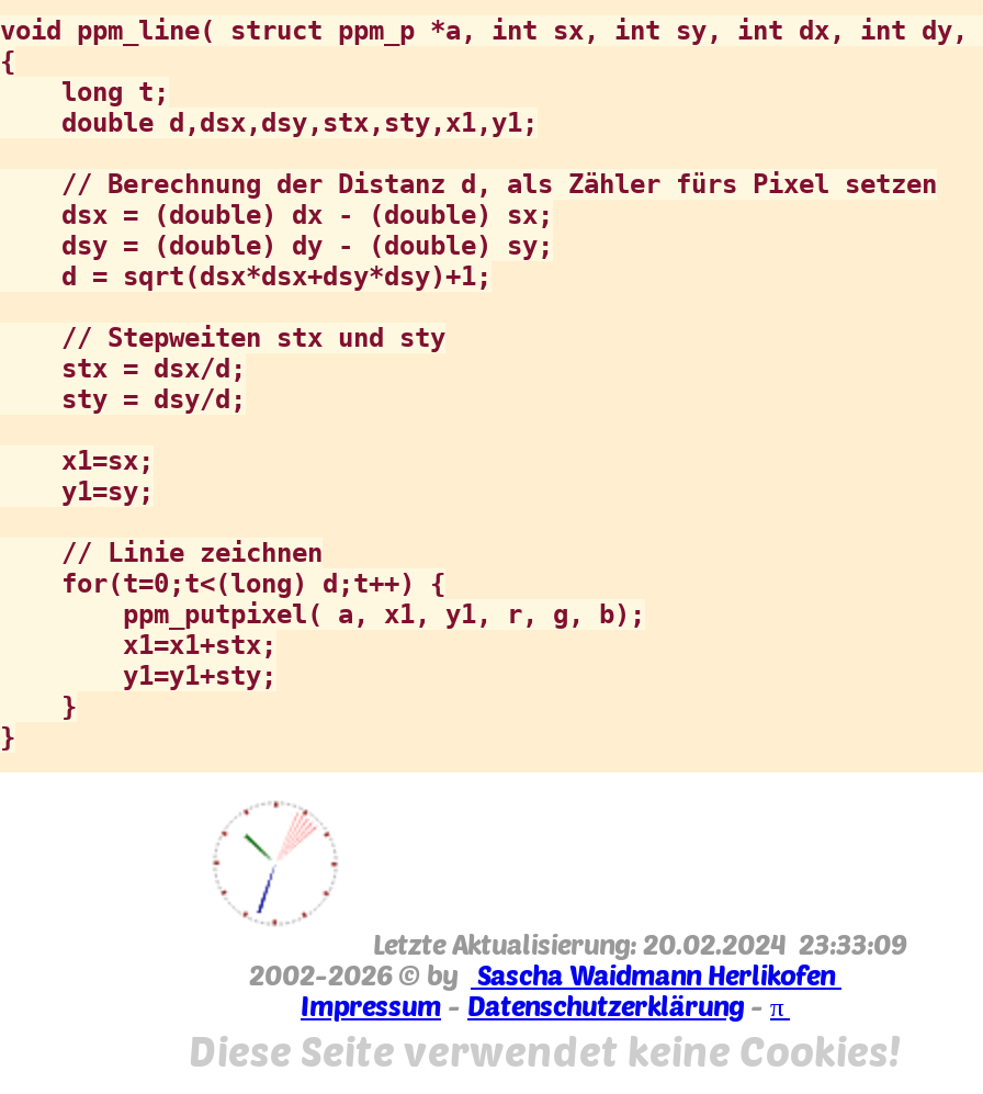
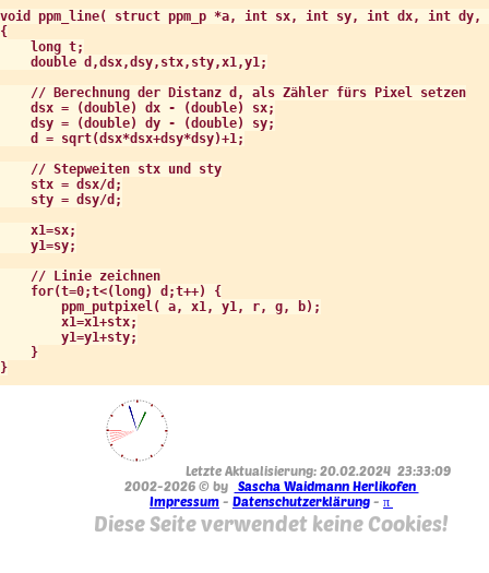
[222,814,316,915] [image] -> [110,405,156,455] [image]

